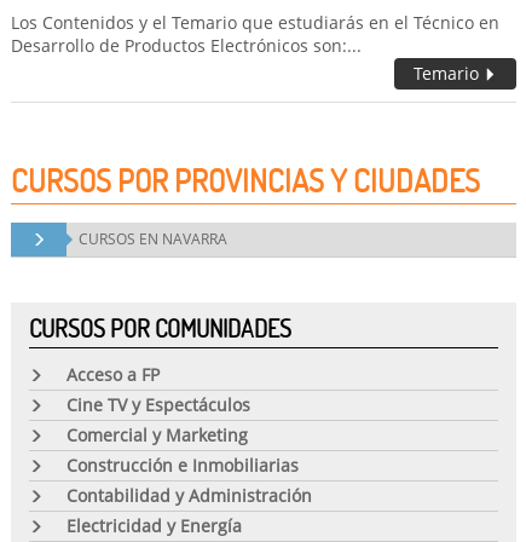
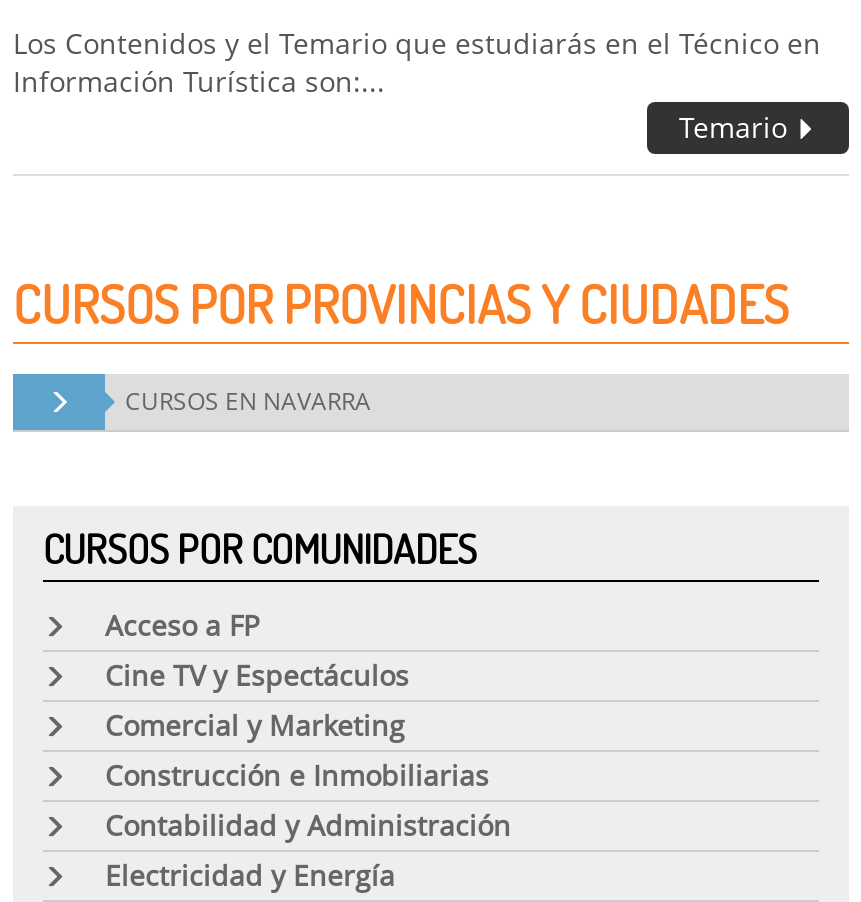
[11,34,362,57] Desarrollo de Productos Electrónicos son:... -> [13,63,385,101] Información Turística son:...

